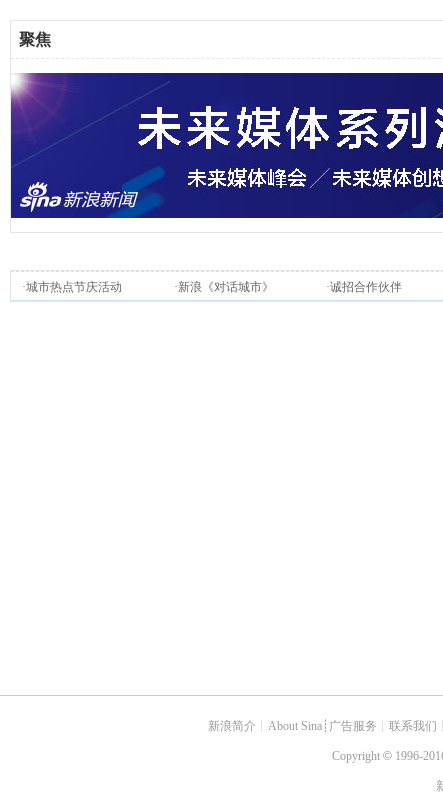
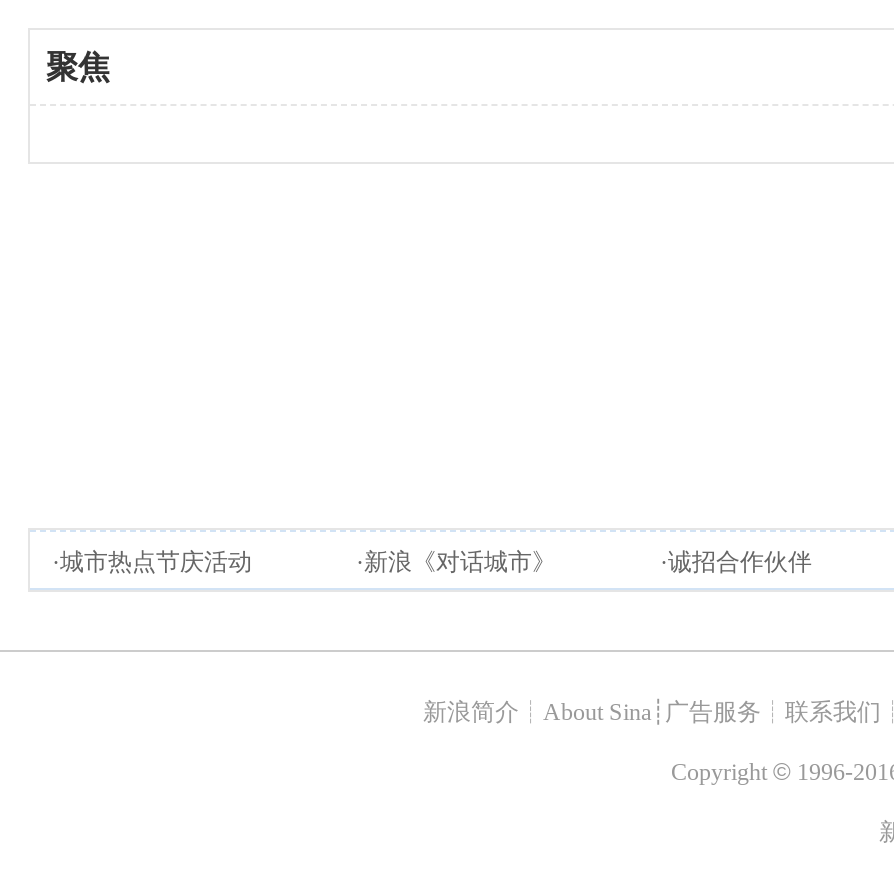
[10,72,440,219] [image] -> none

